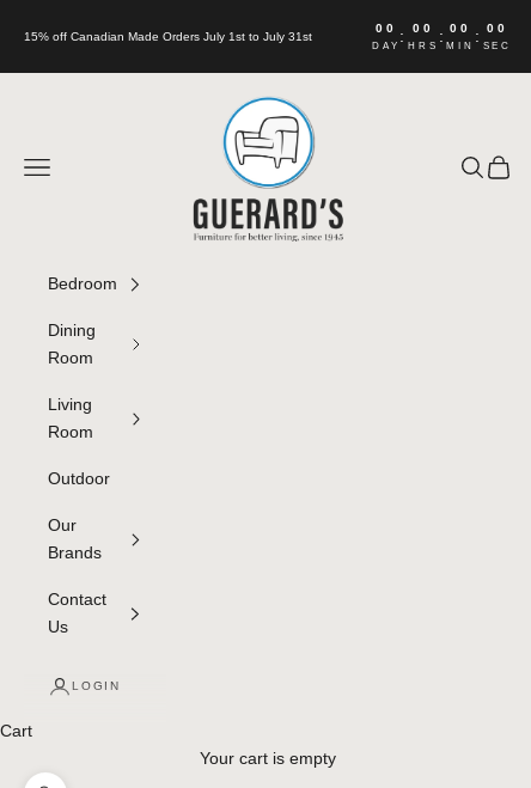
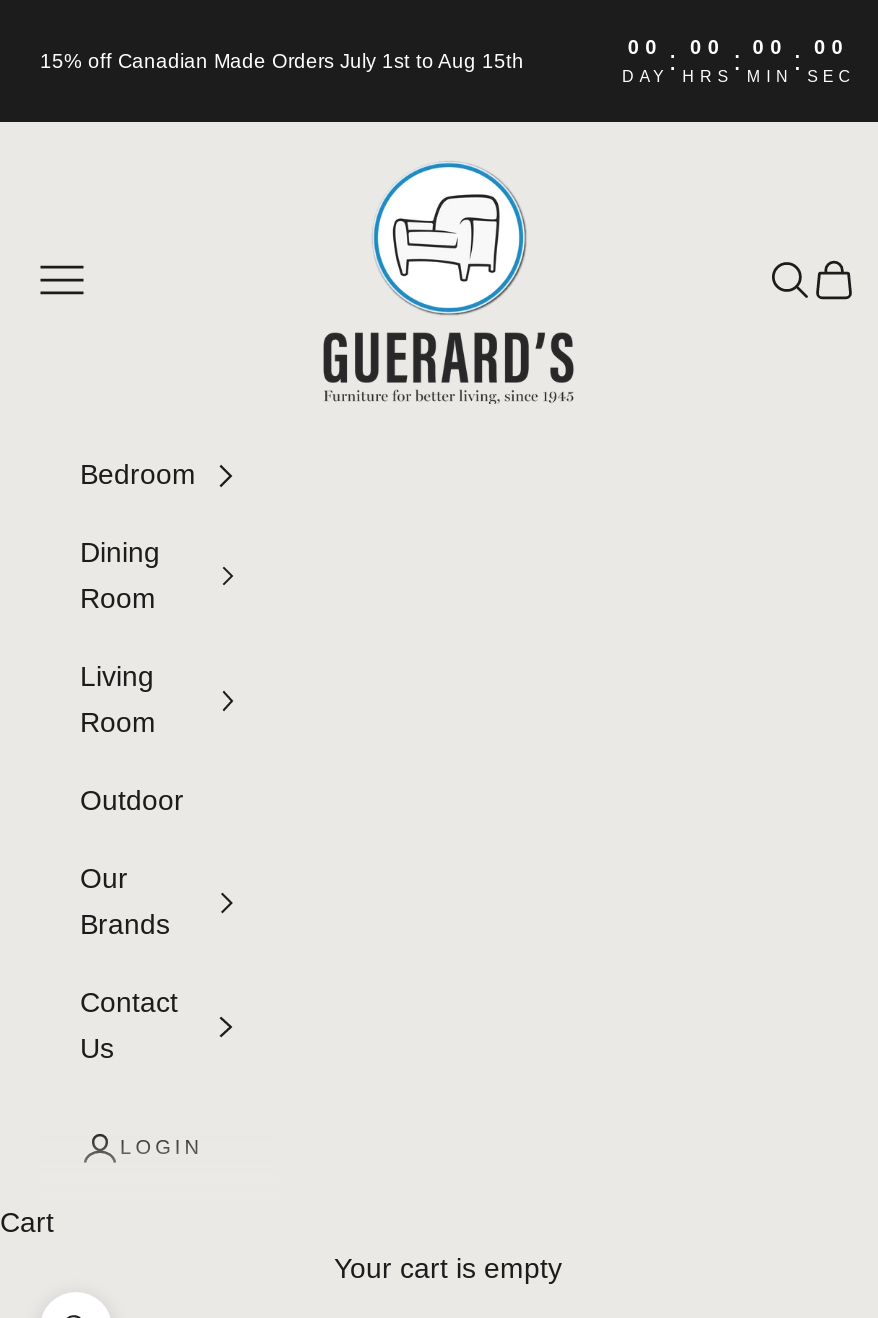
[24,29,312,42] 15% off Canadian Made Orders July 1st to July 31st -> [40,49,524,71] 15% off Canadian Made Orders July 1st to Aug 15th

